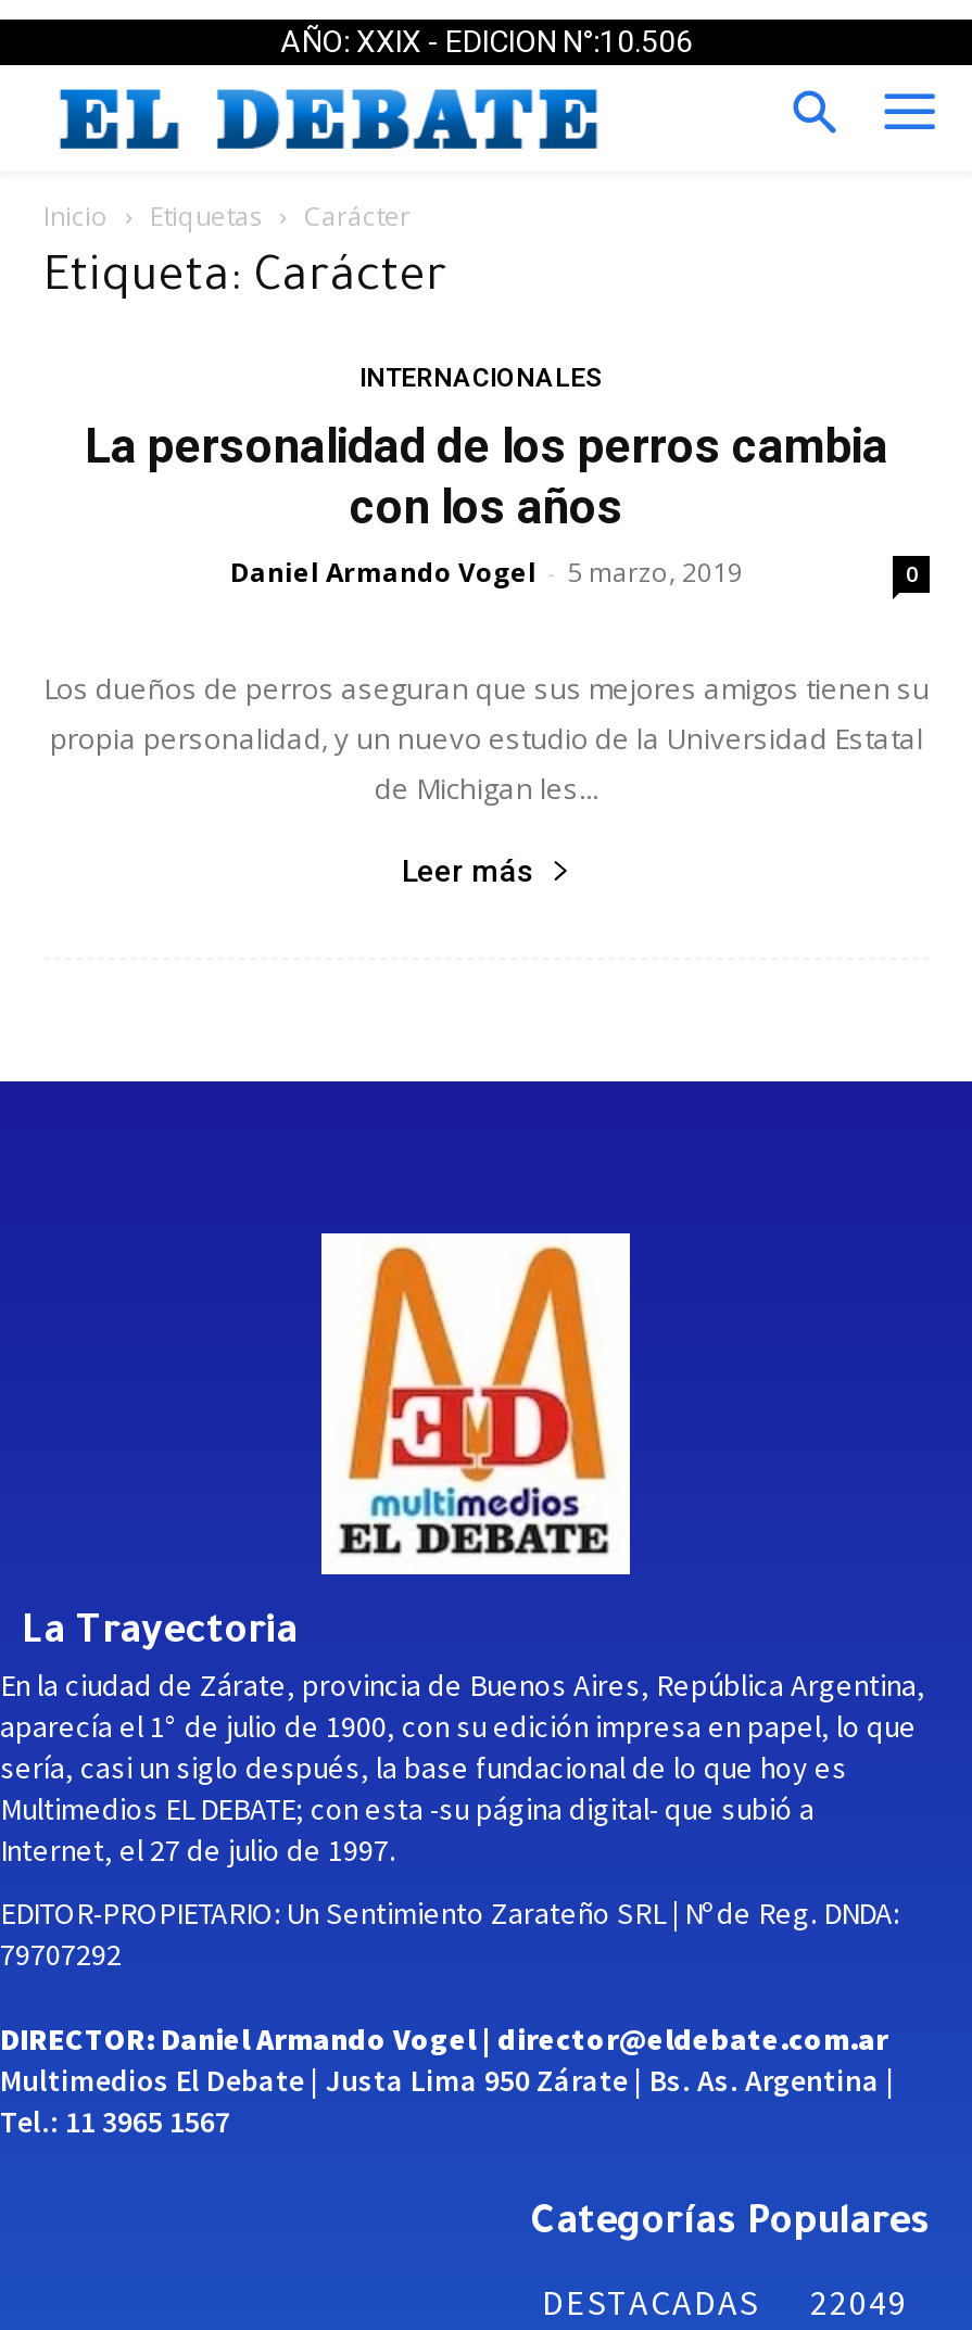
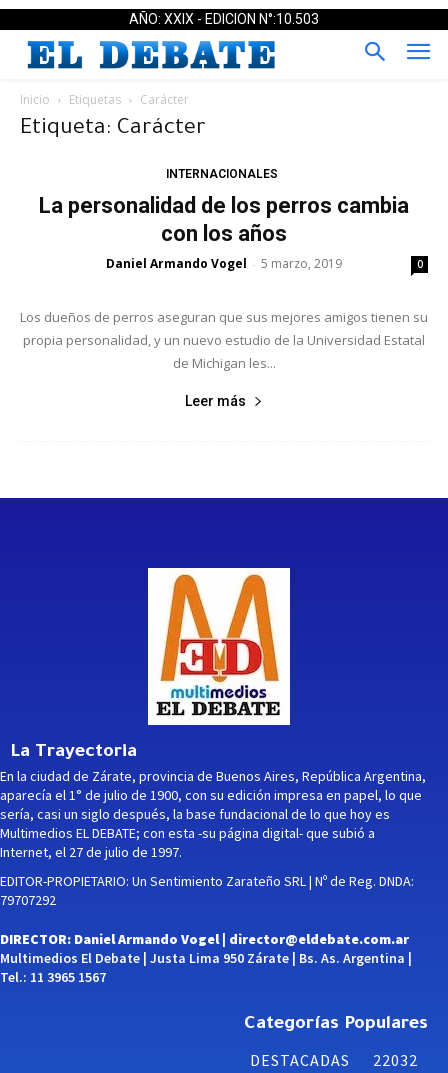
[280,24,693,59] AÑO: XXIX - EDICION N°:10.506 -> [129,11,319,27] AÑO: XXIX - EDICION N°:10.503
[542,2279,908,2323] DESTACADAS 22049 -> [249,1050,418,1070] DESTACADAS 22032

